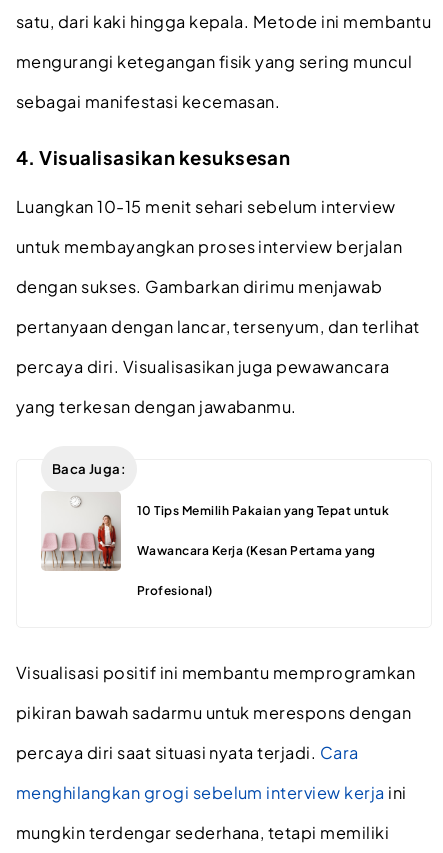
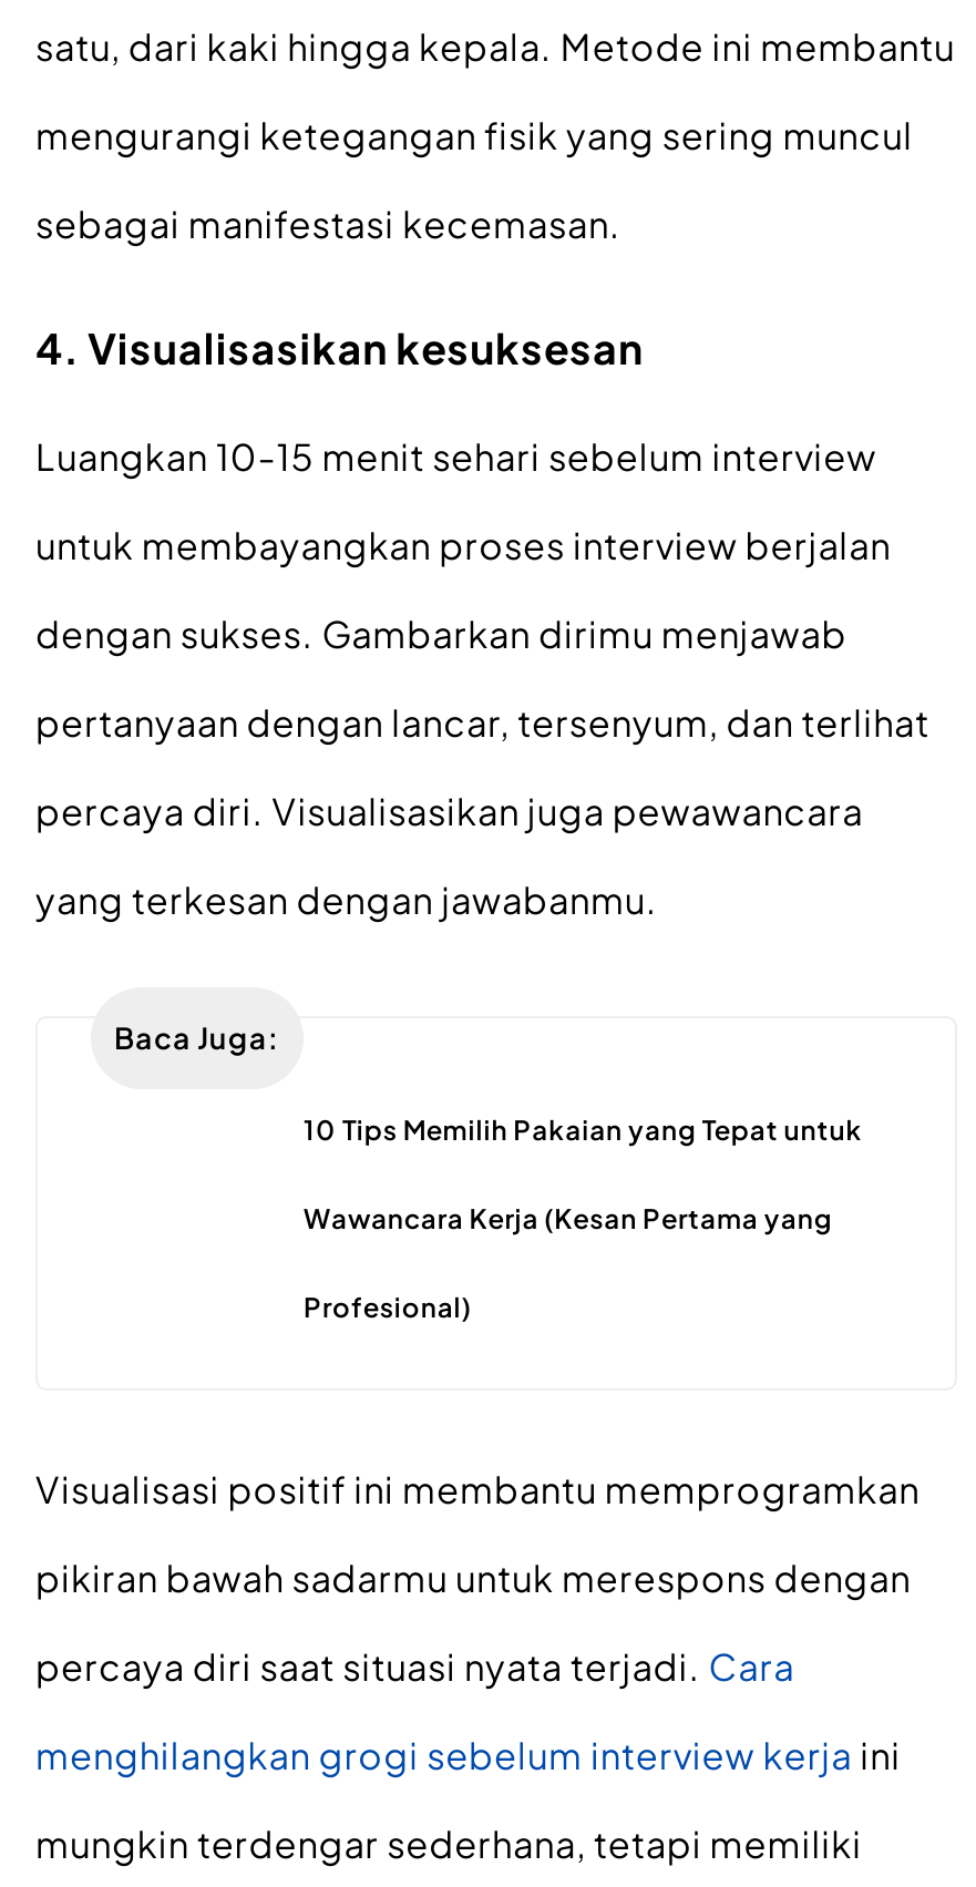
[40,492,122,572] [image] -> none

